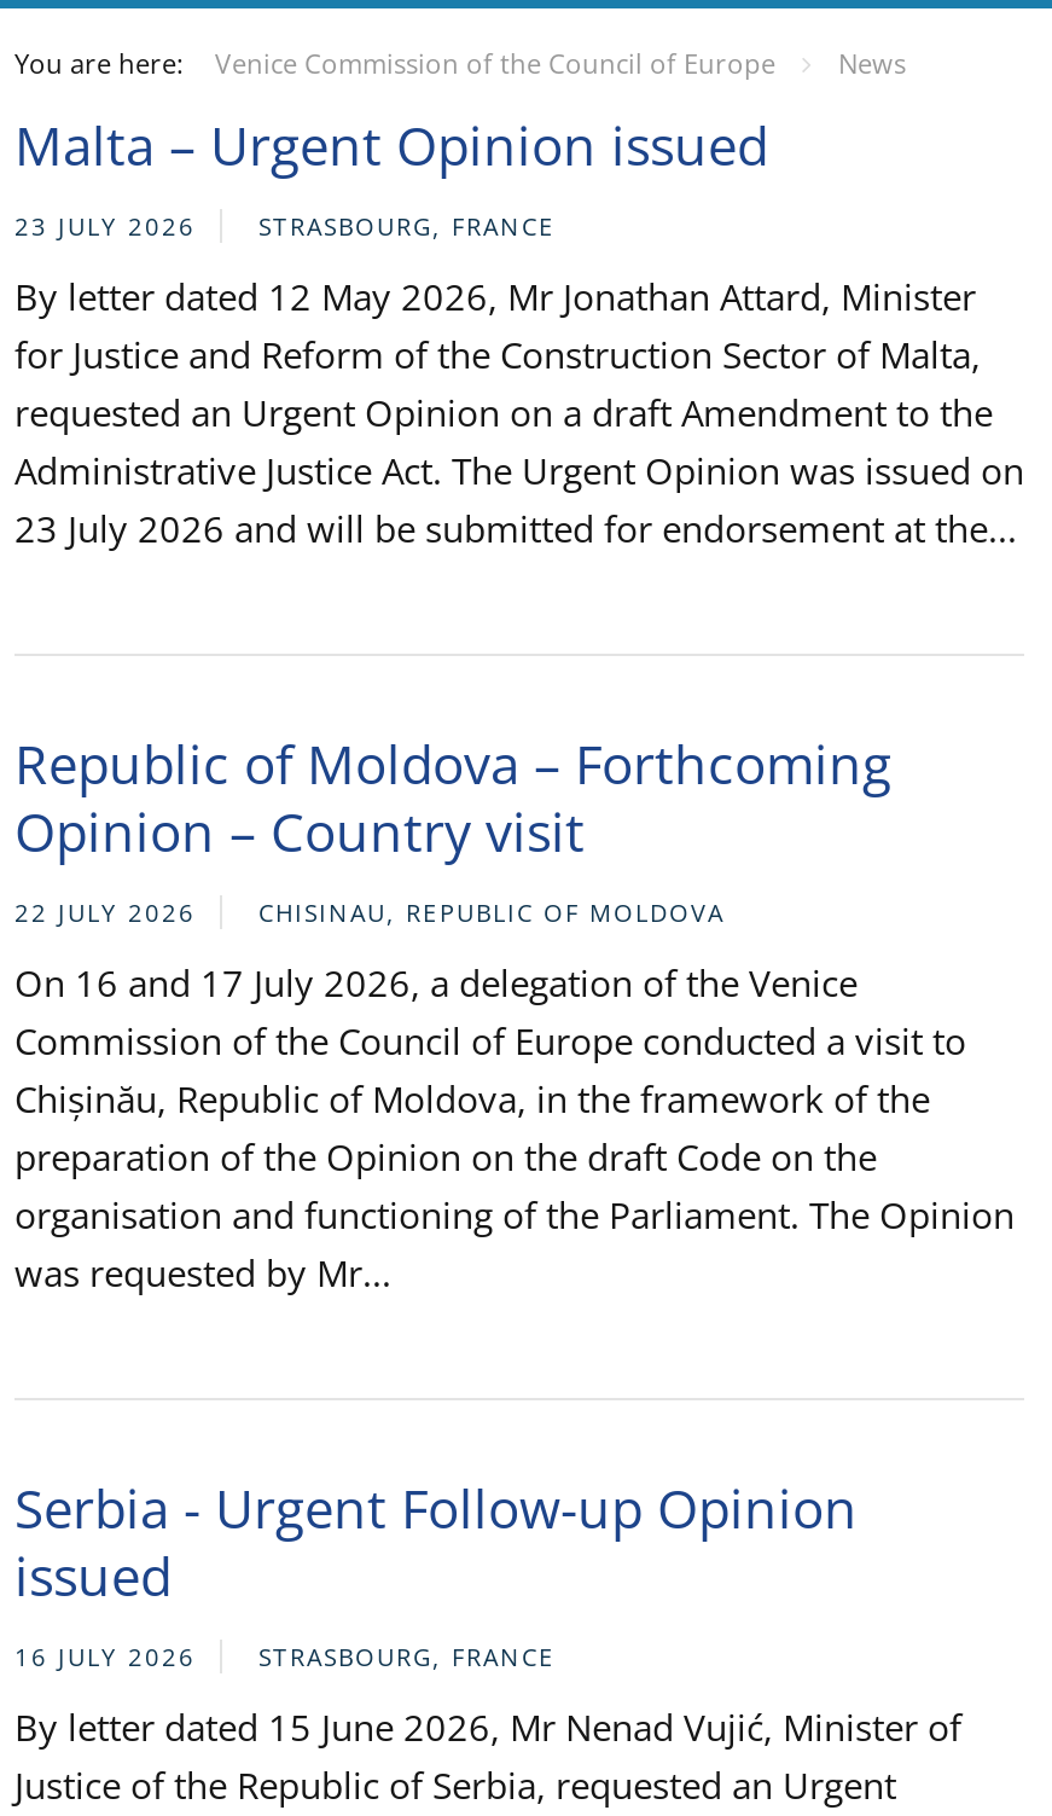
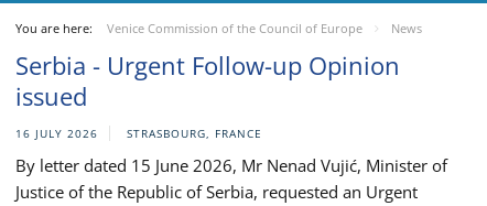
[14,108,1024,1296] Malta – Urgent Opinion issued | 23 JULY 2026 | STRASBOURG, FRANCE | By letter dated 12 May 2026, Mr Jonathan Attard, Minister | for Justice and Reform of the Construction Sector of Malta, | requested an Urgent Opinion on a draft Amendment to the | Administrative Justice Act. The Urgent Opinion was issued on | 23 July 2026 and will be submitted for endorsement at the... | Republic of Moldova – Forthcoming | Opinion – Country visit | 22 JULY 2026 | CHISINAU, REPUBLIC OF MOLDOVA | On 16 and 17 July 2026, a delegation of the Venice | Commission of the Council of Europe conducted a visit to | Chișinău, Republic of Moldova, in the framework of the | preparation of the Opinion on the draft Code on the | organisation and functioning of the Parliament. The Opinion | was requested by Mr... -> none

